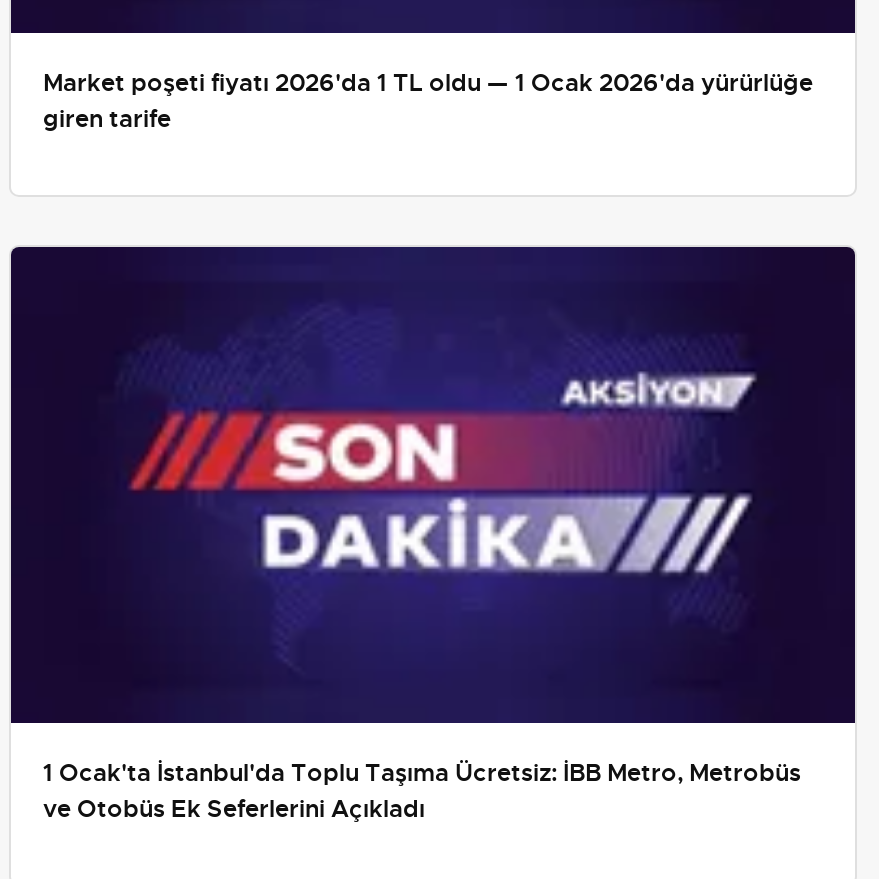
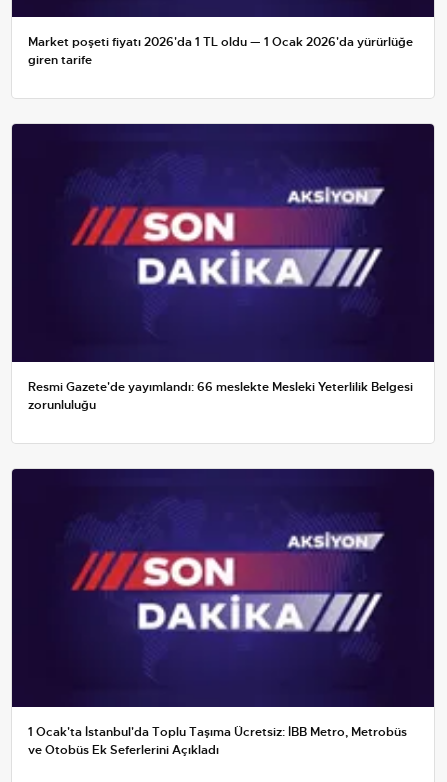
none -> [28,379,413,413] Resmi Gazete'de yayımlandı: 66 meslekte Mesleki Yeterlilik Belgesi | zorunluluğu

